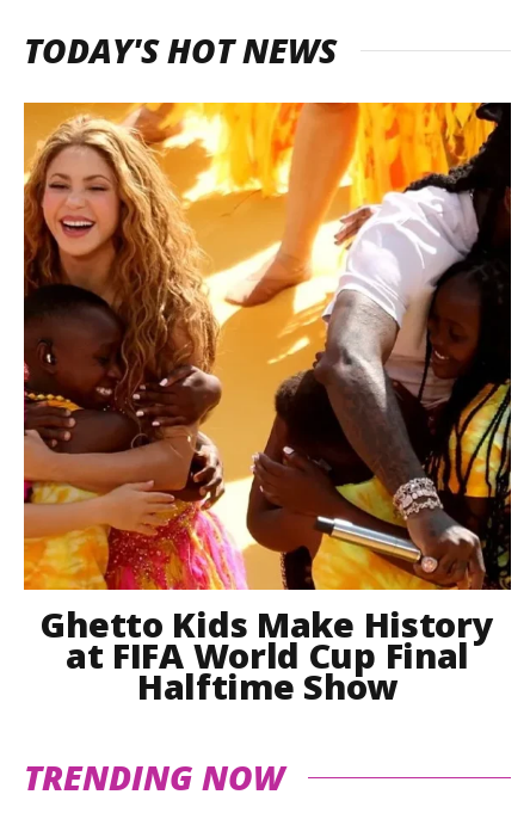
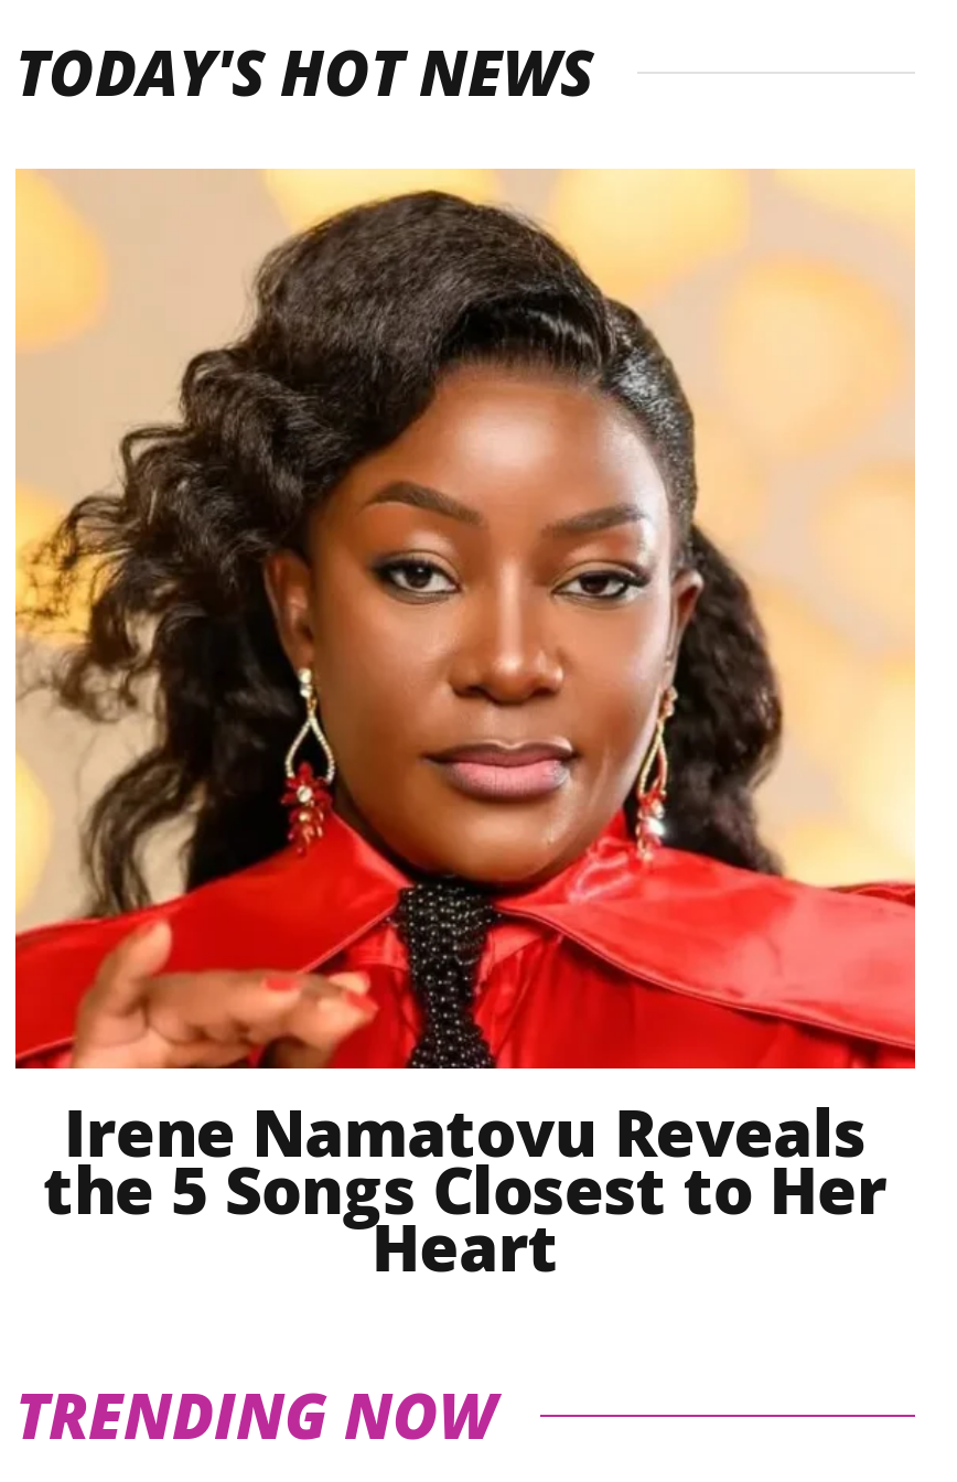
[23,101,512,709] [image] | Ghetto Kids Make History | at FIFA World Cup Final | Halftime Show -> [13,169,917,1289] [image] | Irene Namatovu Reveals | the 5 Songs Closest to Her | Heart

